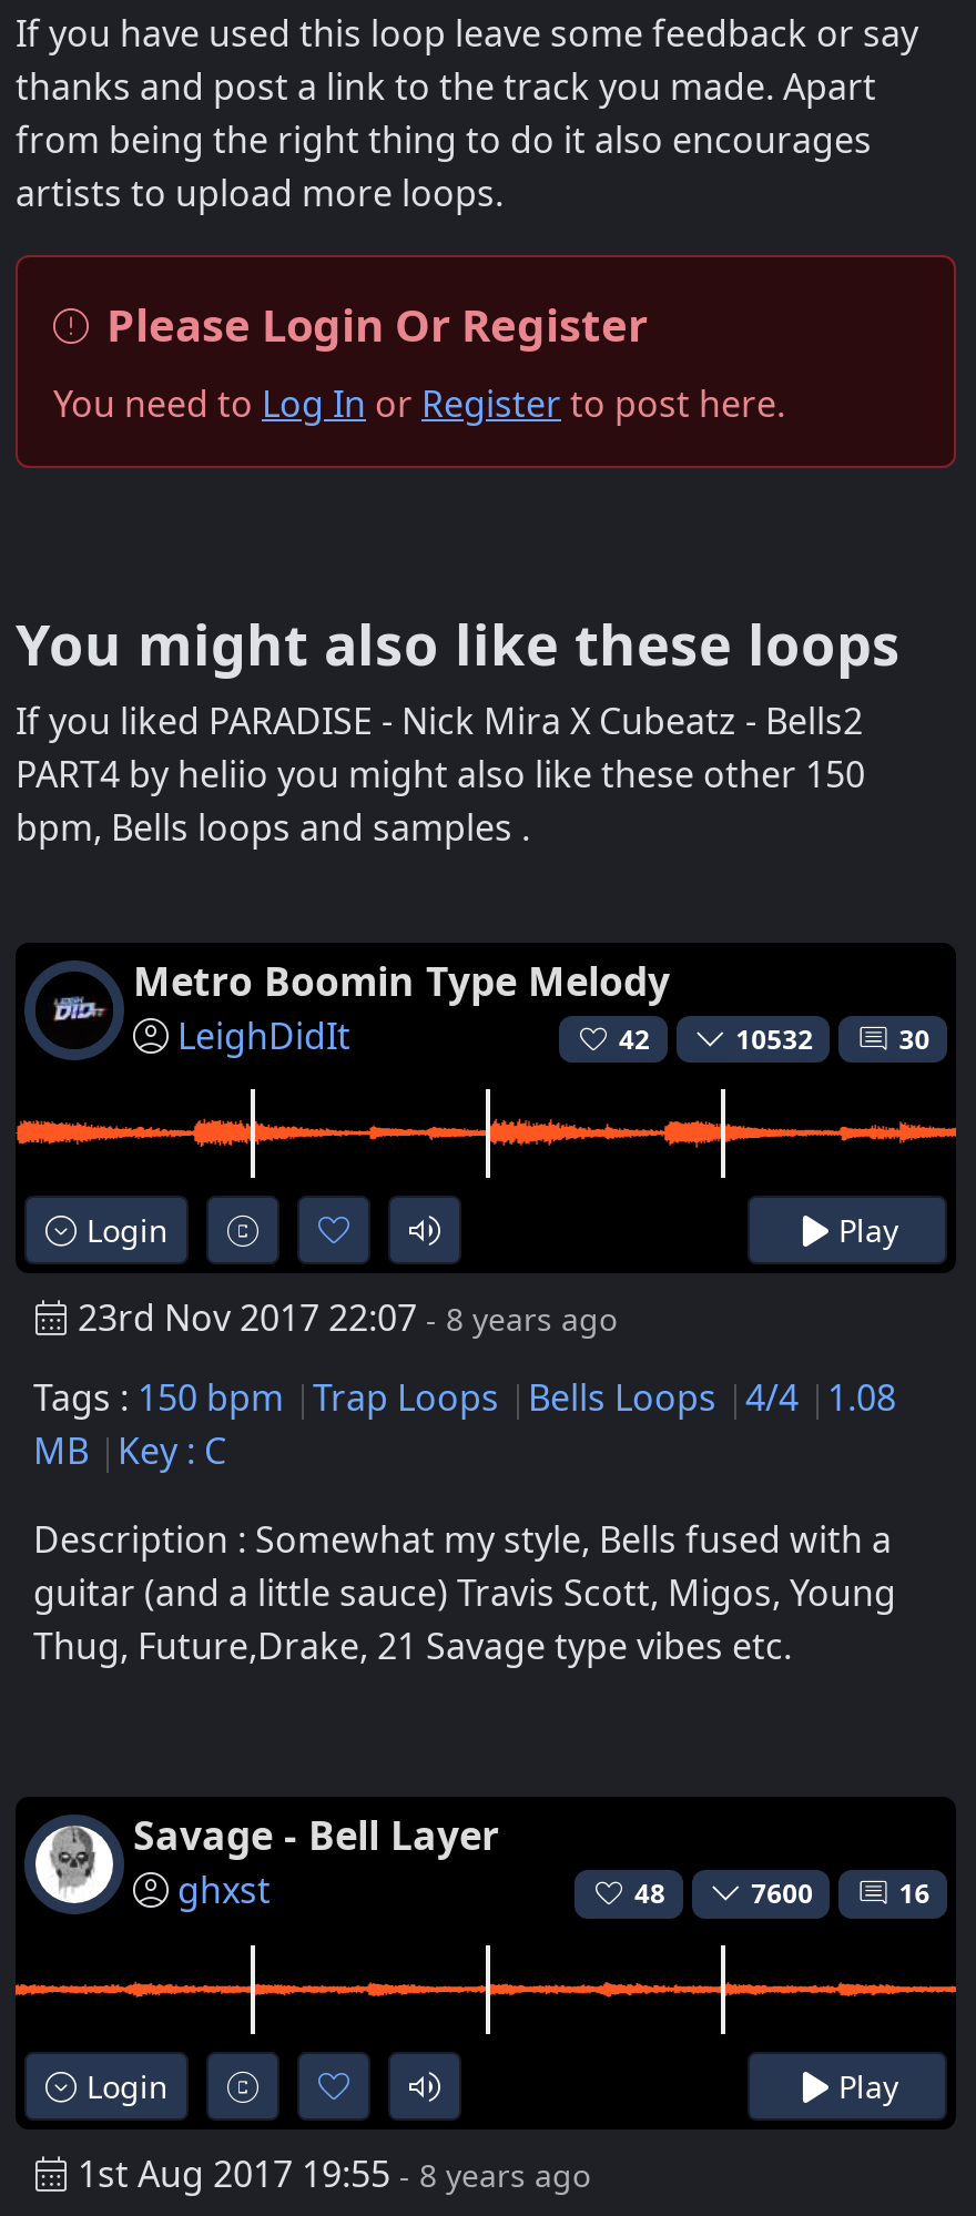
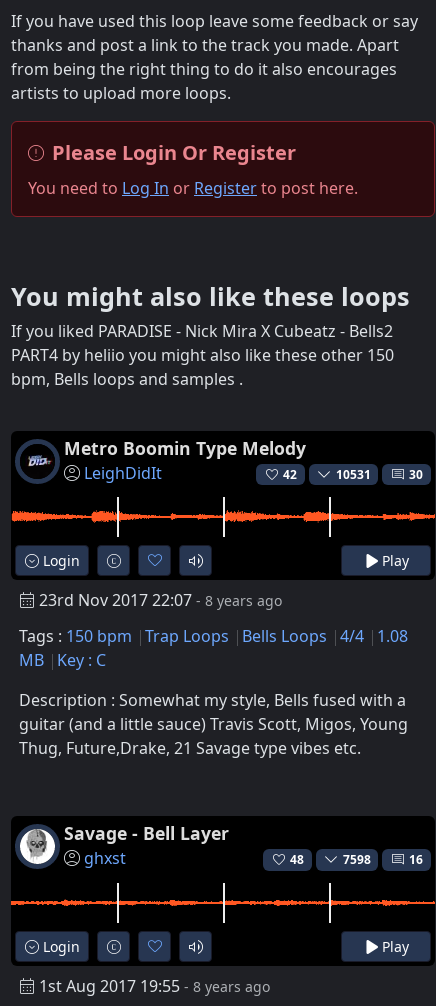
[736,1021,813,1059] 10532 -> [336,466,371,483] 10531
[751,1875,813,1913] 7600 -> [343,851,371,868] 7598

